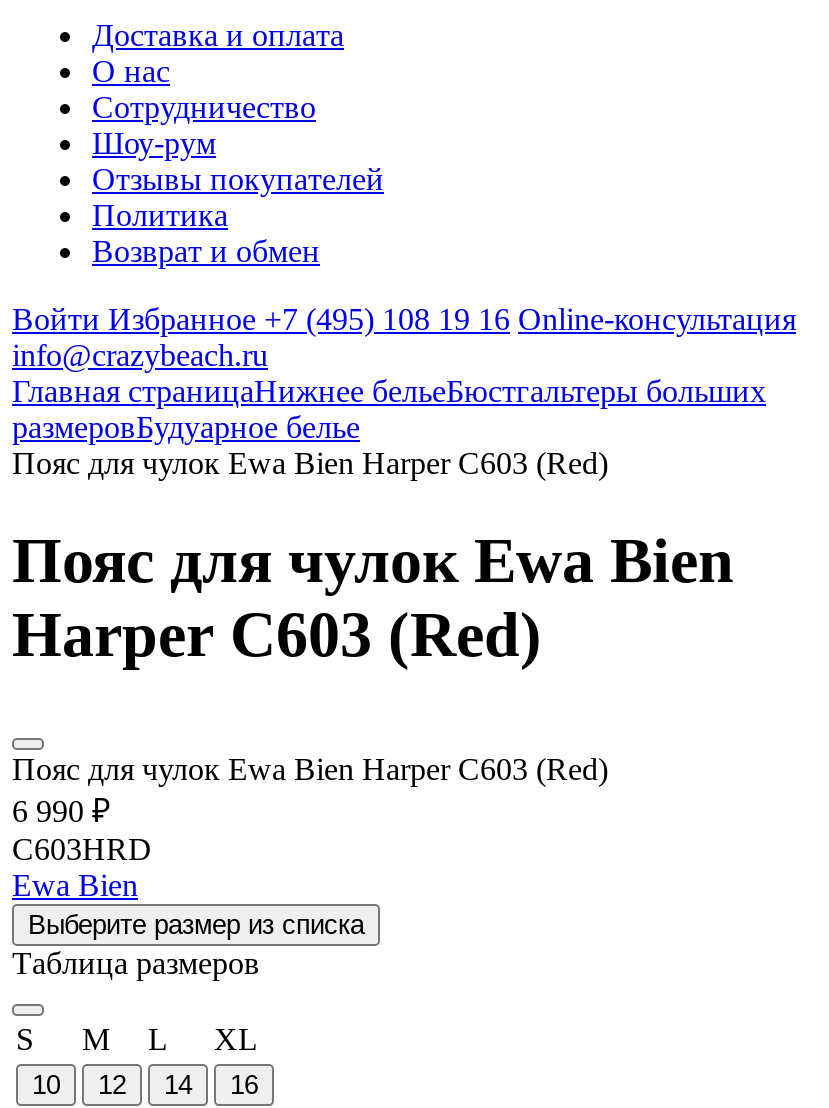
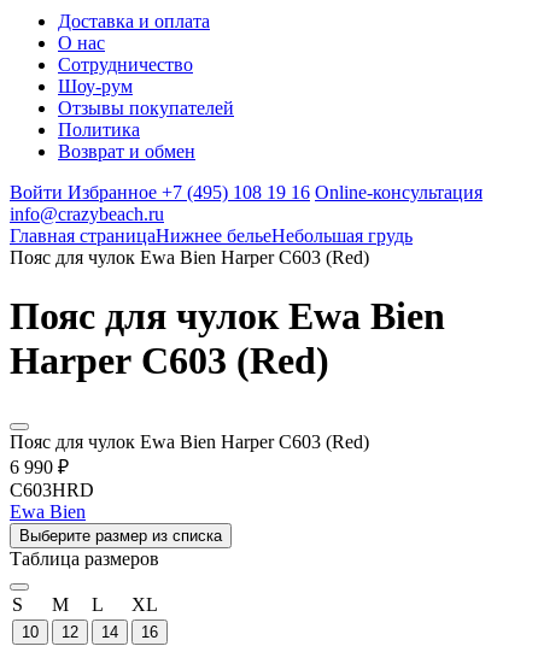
[12,374,766,444] Главная страницаНижнее бельеБюстгальтеры больших | размеровБудуарное белье -> [10,225,413,246] Главная страницаНижнее бельеНебольшая грудь

